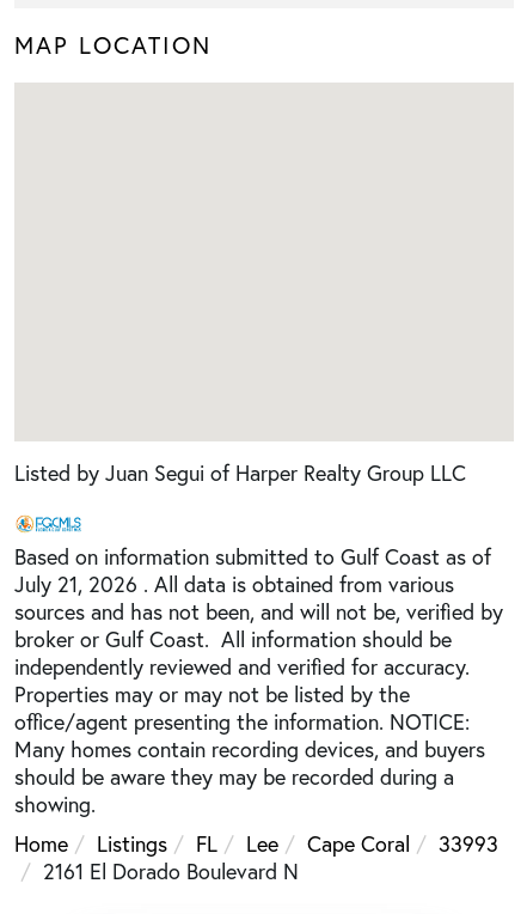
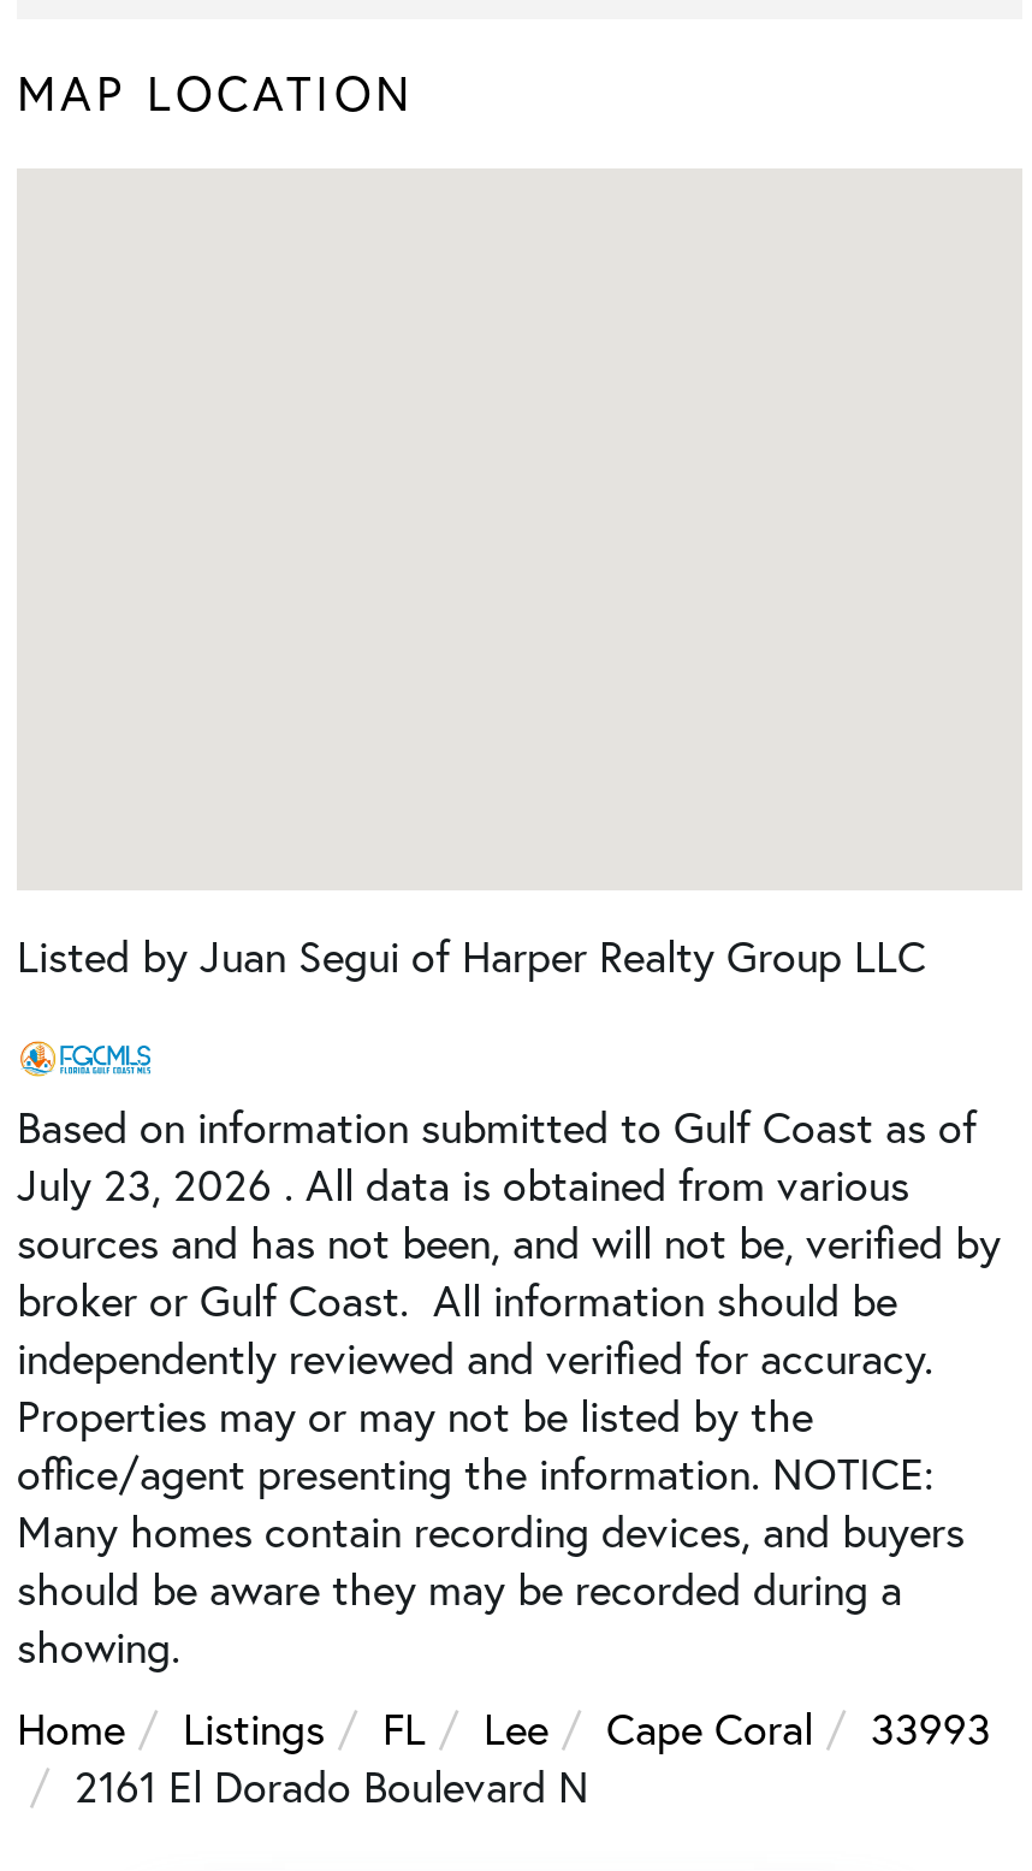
[14,570,454,598] July 21, 2026 . All data is obtained from various -> [17,1154,909,1212] July 23, 2026 . All data is obtained from various

